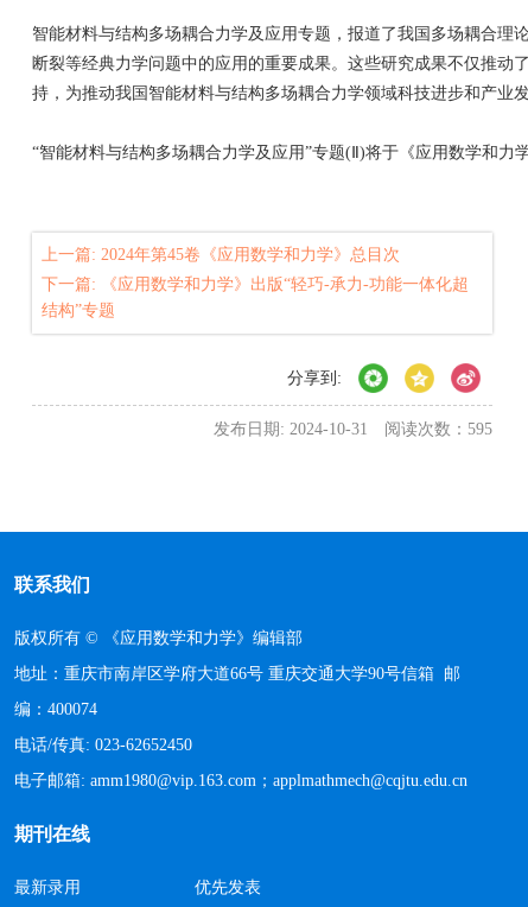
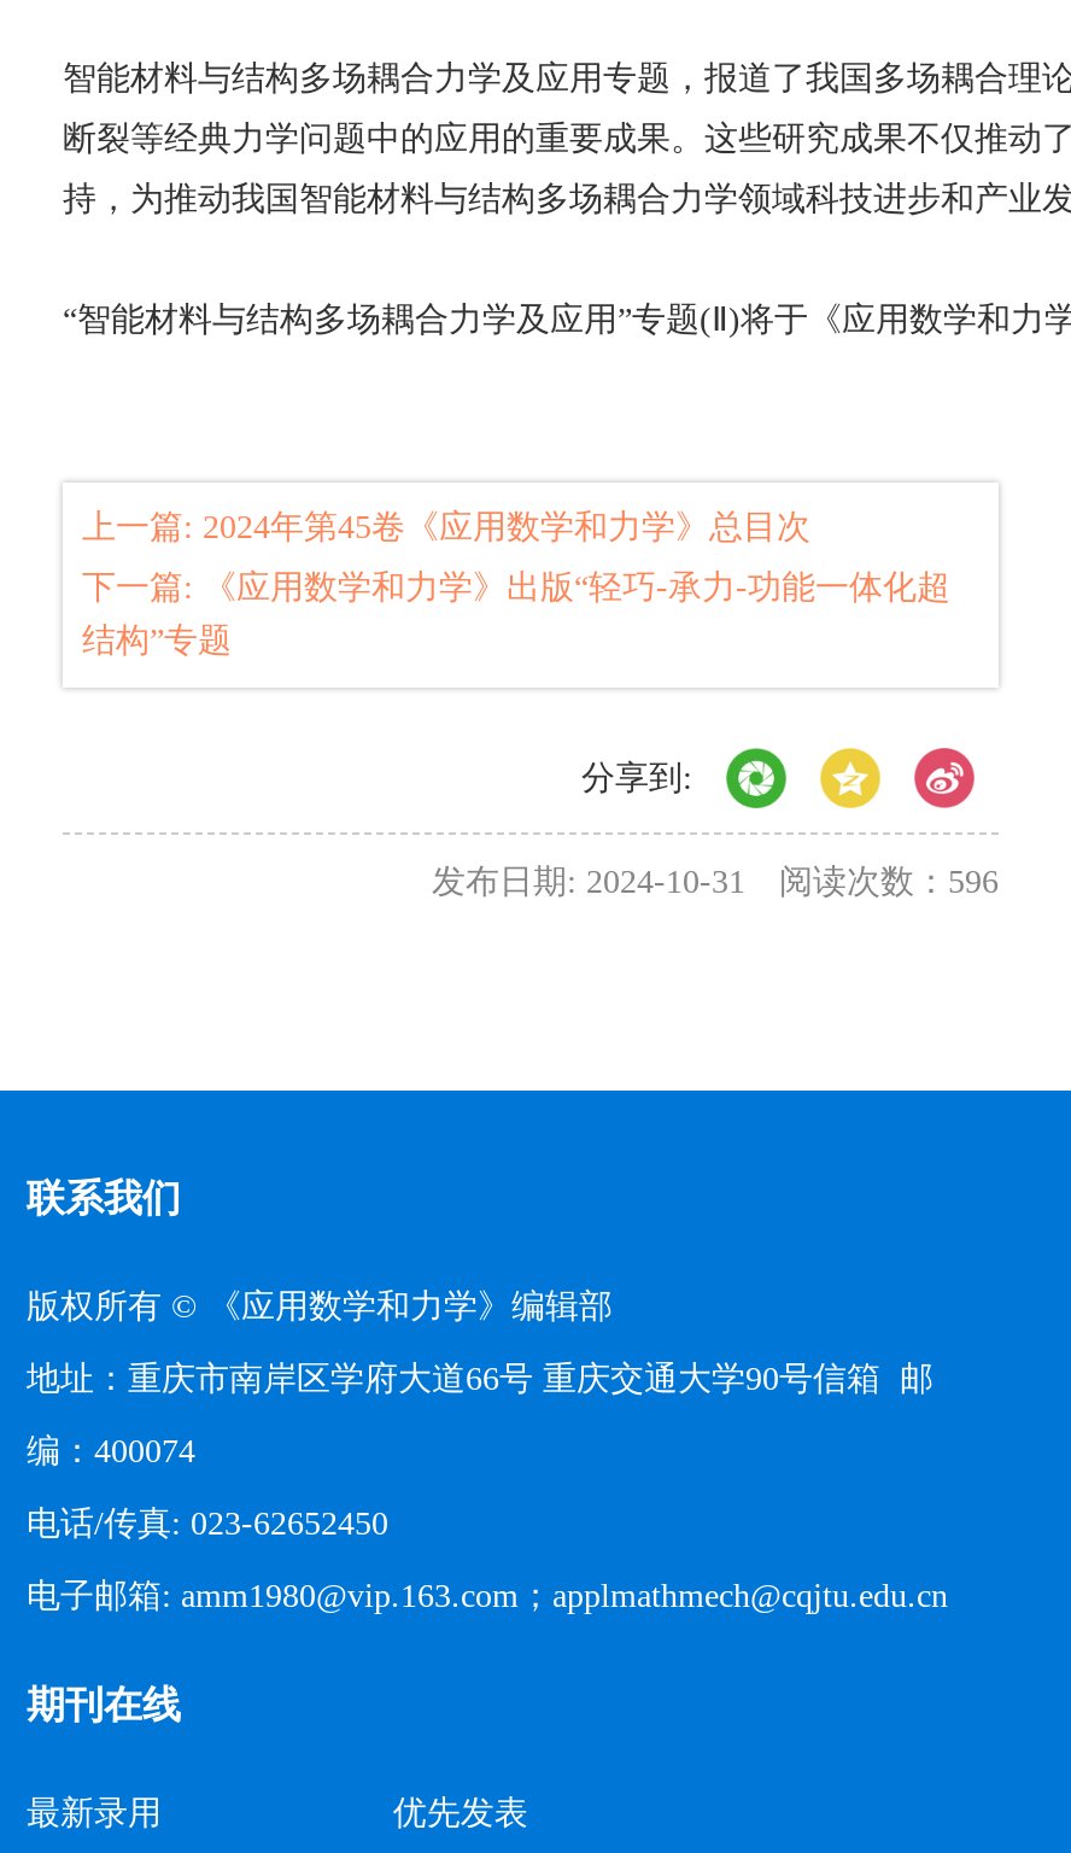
[214,420,492,438] 发布日期: 2024-10-31 阅读次数：595 -> [432,864,999,900] 发布日期: 2024-10-31 阅读次数：596

